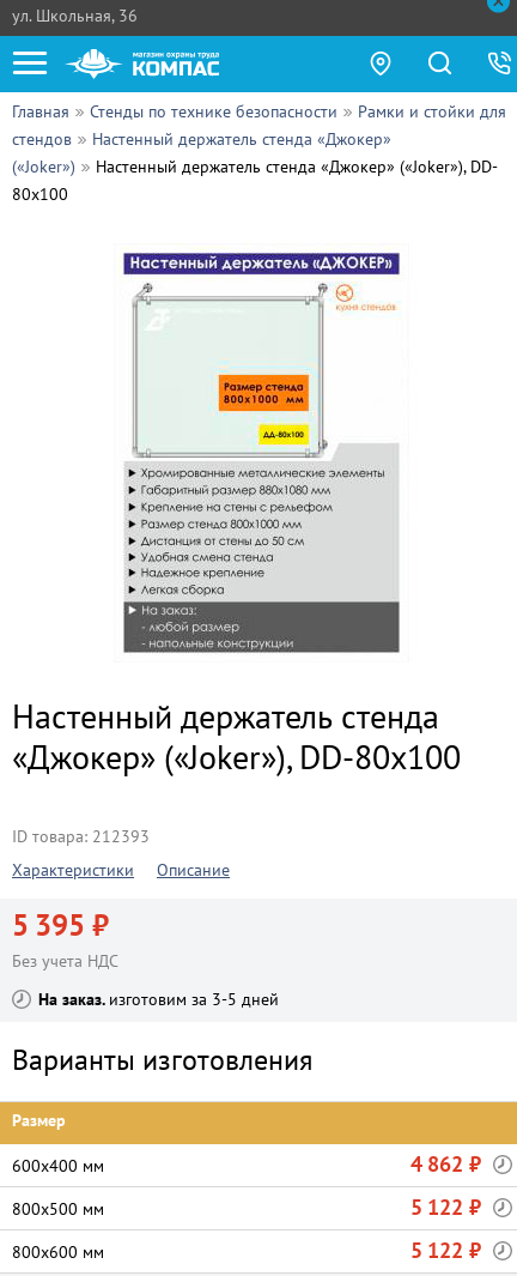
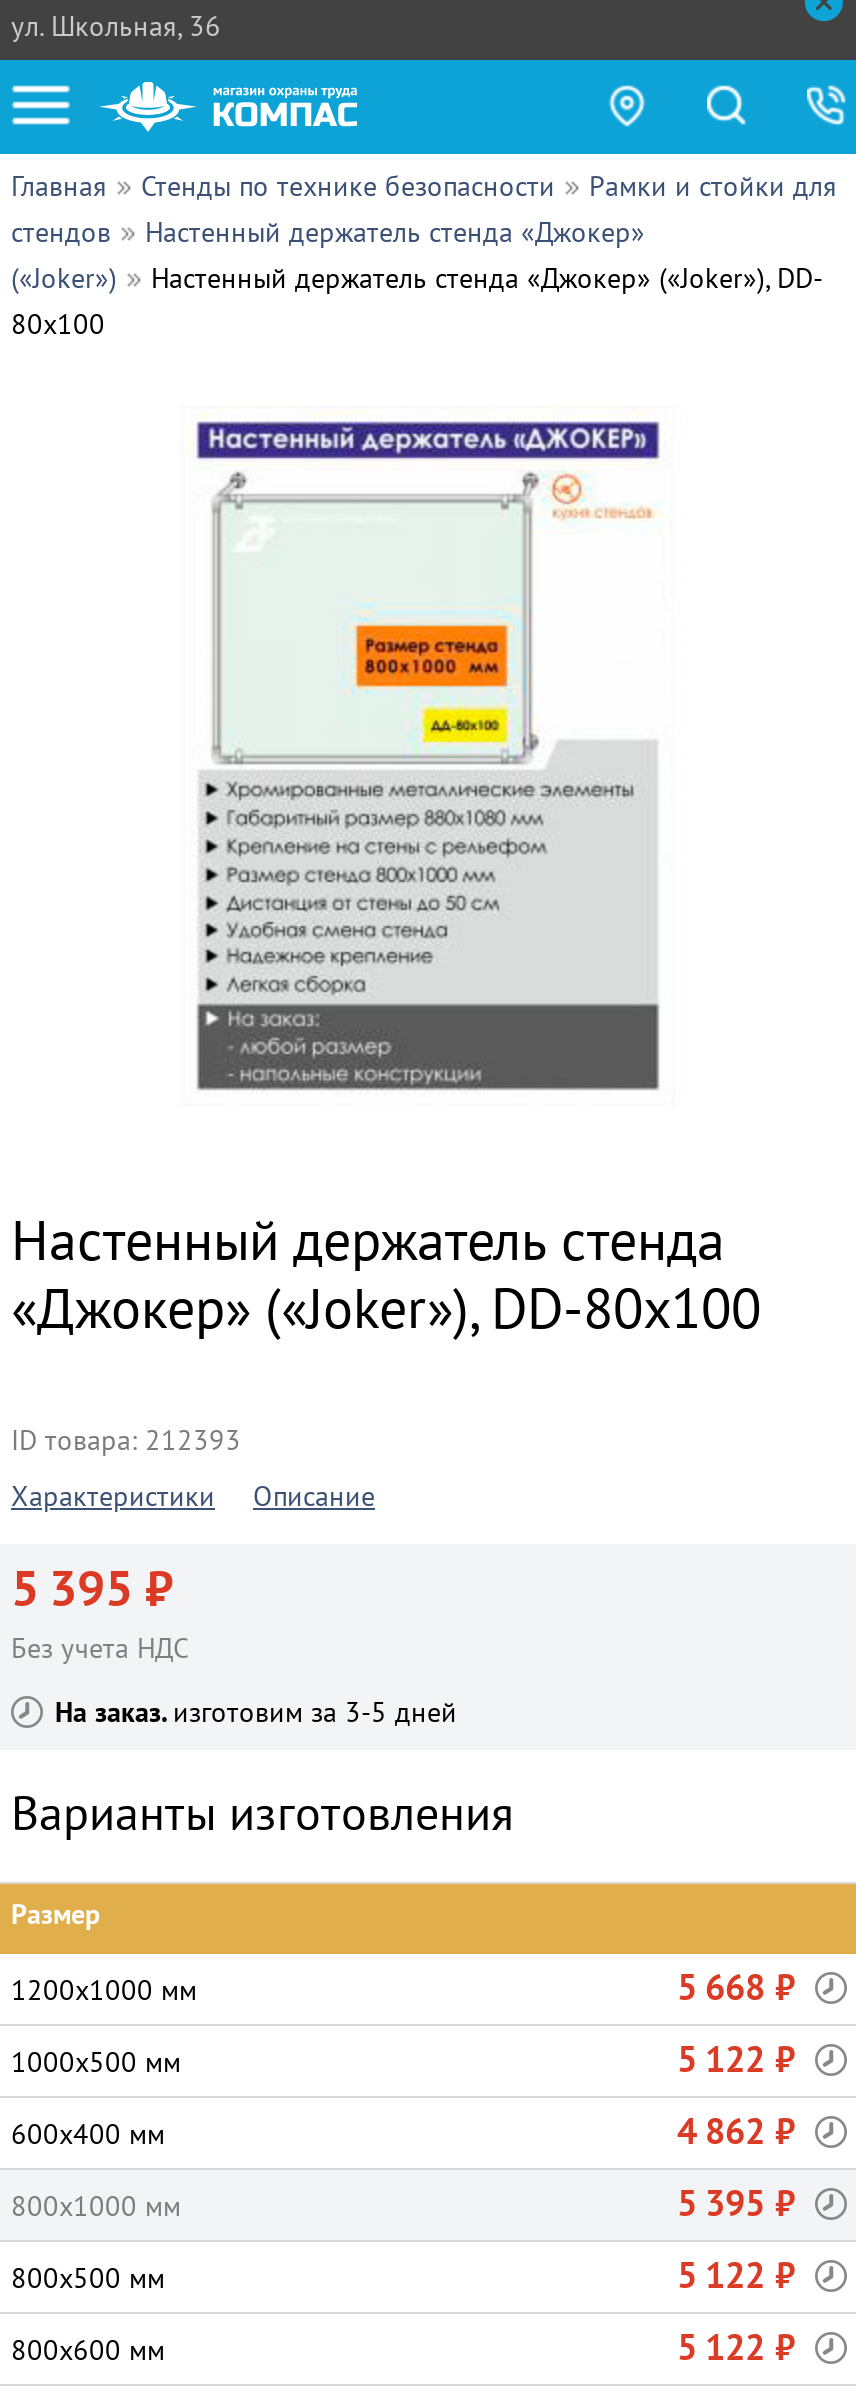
none -> [11,1964,795,2082] 1200х1000 мм | 5 668 ₽ | 1000х500 мм | 5 122 ₽
none -> [11,2180,795,2226] 800х1000 мм | 5 395 ₽

